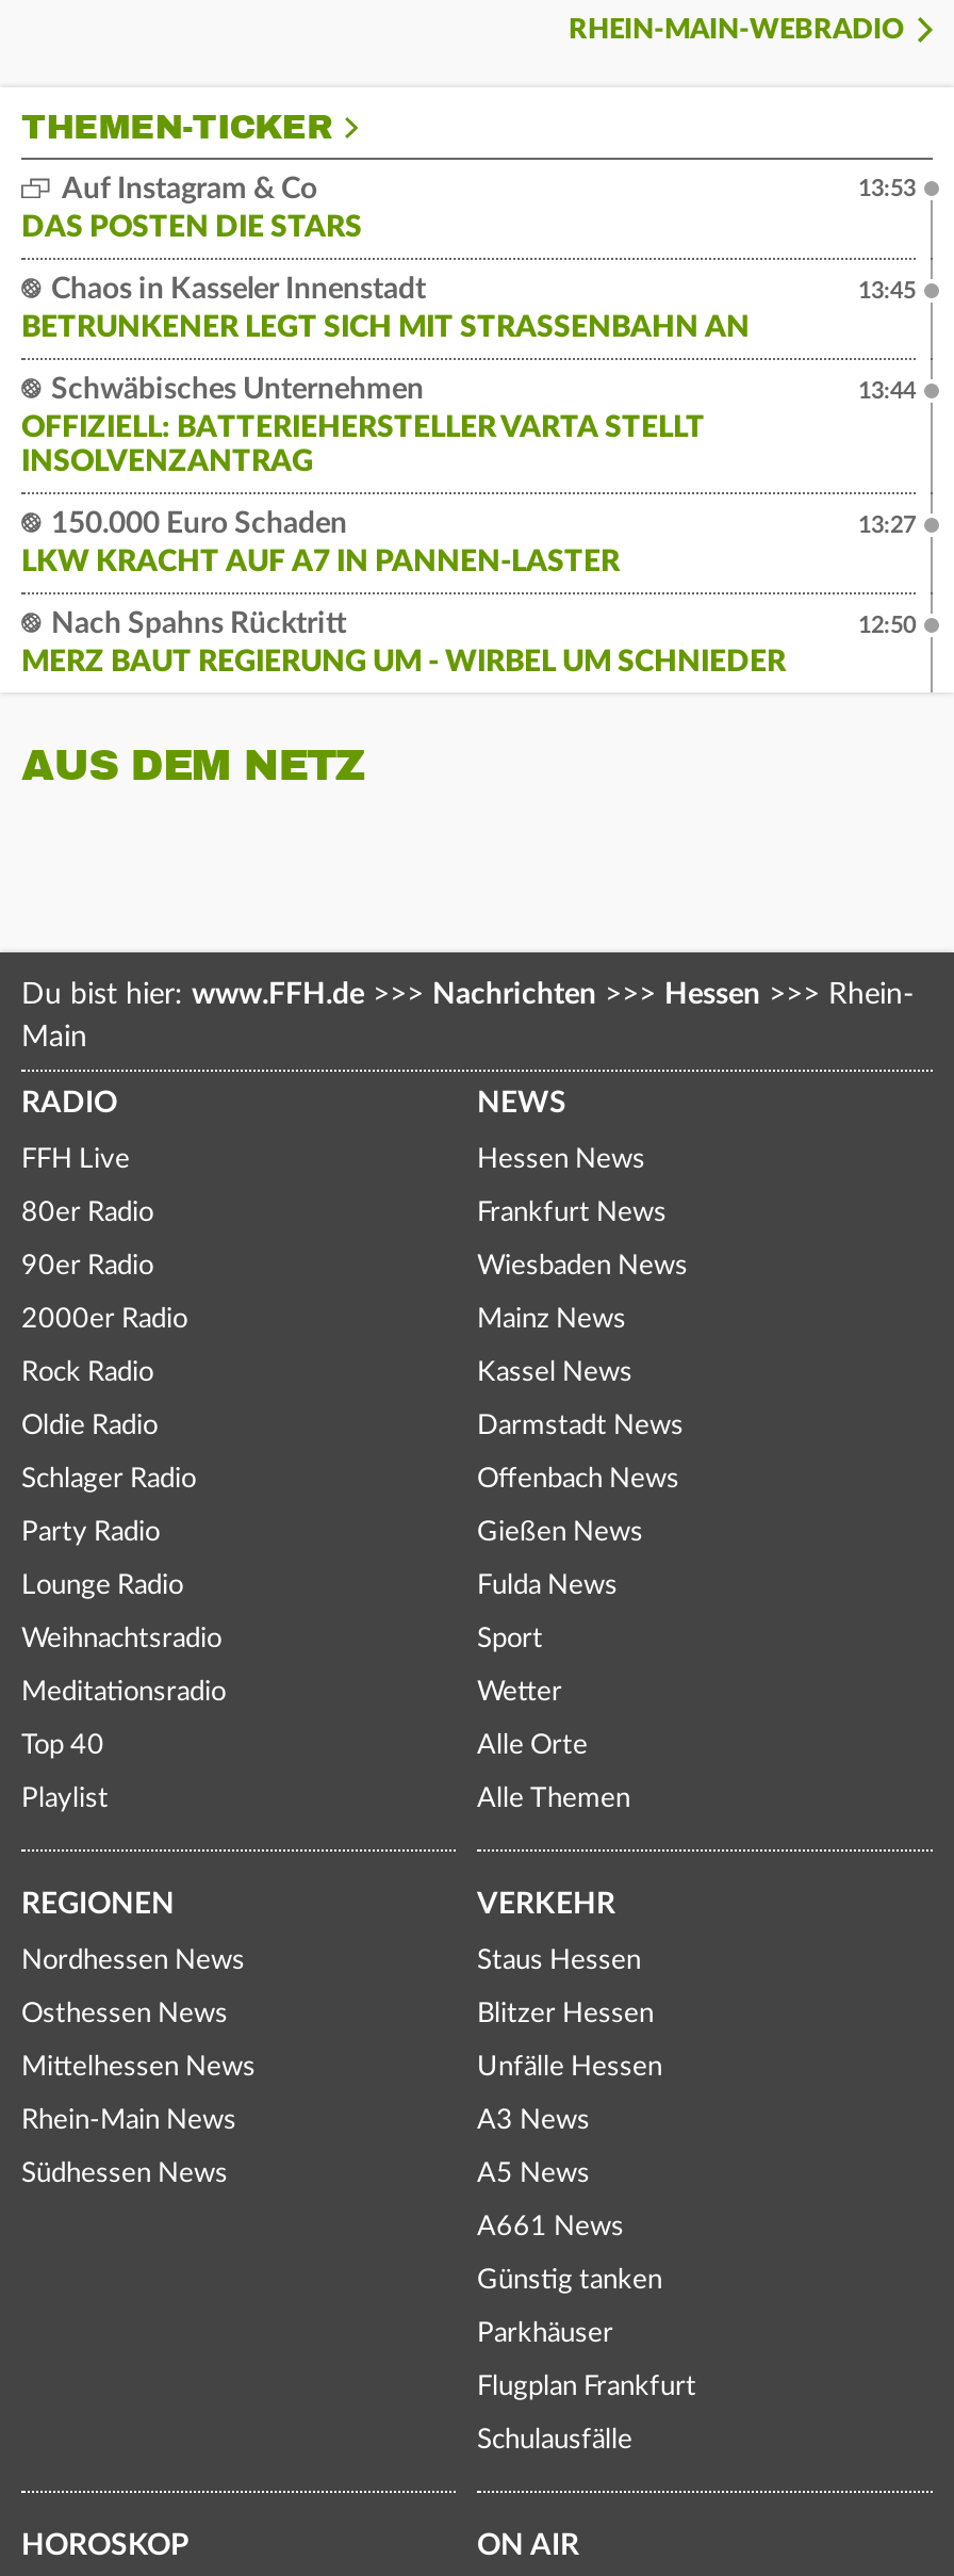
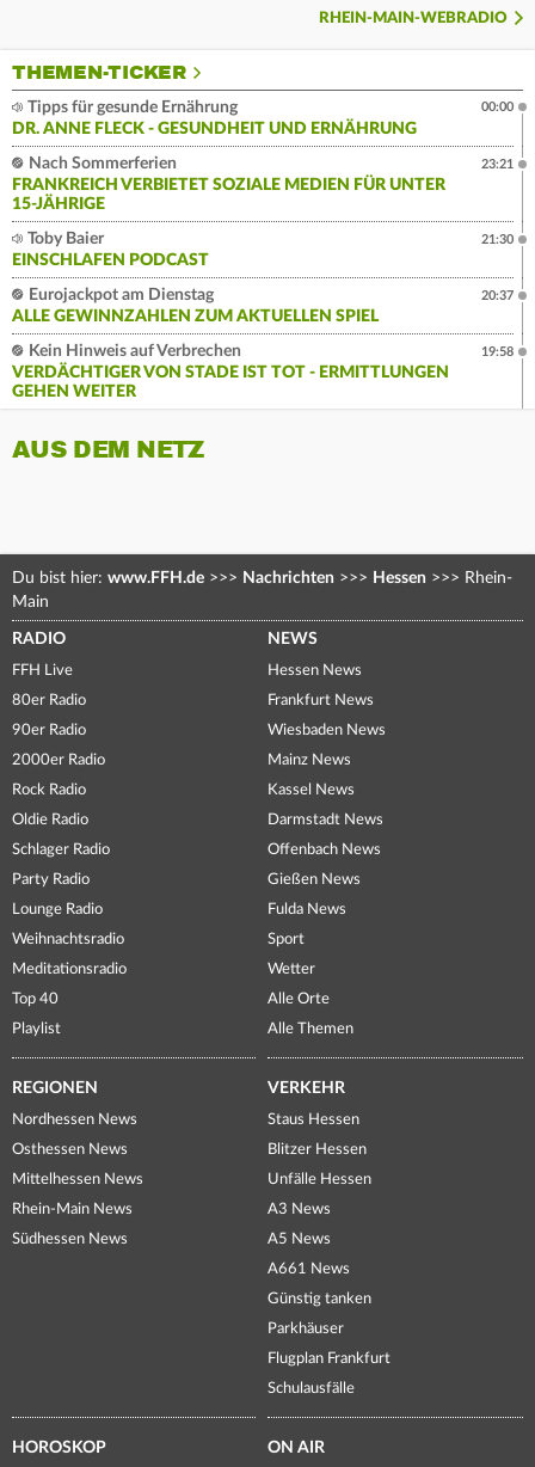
[21,175,362,243] Auf Instagram & Co | DAS POSTEN DIE STARS -> [12,99,417,138] Tipps für gesunde Ernährung | DR. ANNE FLECK - GESUNDHEIT UND ERNÄHRUNG
[858,177,916,201] 13:53 -> [481,101,514,114] 00:00
[21,275,726,343] Chaos in Kasseler Innenstadt | BETRUNKENER LEGT SICH MIT STRASSENBAHN AN -> [12,156,445,213] Nach Sommerferien | FRANKREICH VERBIETET SOZIALE MEDIEN FÜR UNTER | 15-JÄHRIGE
[858,280,916,303] 13:45 -> [481,158,514,171] 23:21
[21,375,705,478] Schwäbisches Unternehmen | OFFIZIELL: BATTERIEHERSTELLER VARTA STELLT | INSOLVENZANTRAG -> [12,231,209,269] Toby Baier | EINSCHLAFEN PODCAST
[858,380,916,403] 13:44 -> [481,233,514,246] 21:30
[21,510,620,578] 150.000 Euro Schaden | LKW KRACHT AUF A7 IN PANNEN-LASTER -> [12,287,379,325] Eurojackpot am Dienstag | ALLE GEWINNZAHLEN ZUM AKTUELLEN SPIEL
[858,514,916,537] 13:27 -> [481,289,514,302] 20:37
[21,610,786,678] Nach Spahns Rücktritt | MERZ BAUT REGIERUNG UM - WIRBEL UM SCHNIEDER -> [12,343,449,400] Kein Hinweis auf Verbrechen | VERDÄCHTIGER VON STADE IST TOT - ERMITTLUNGEN | GEHEN WEITER
[858,614,916,638] 12:50 -> [481,345,514,359] 19:58

